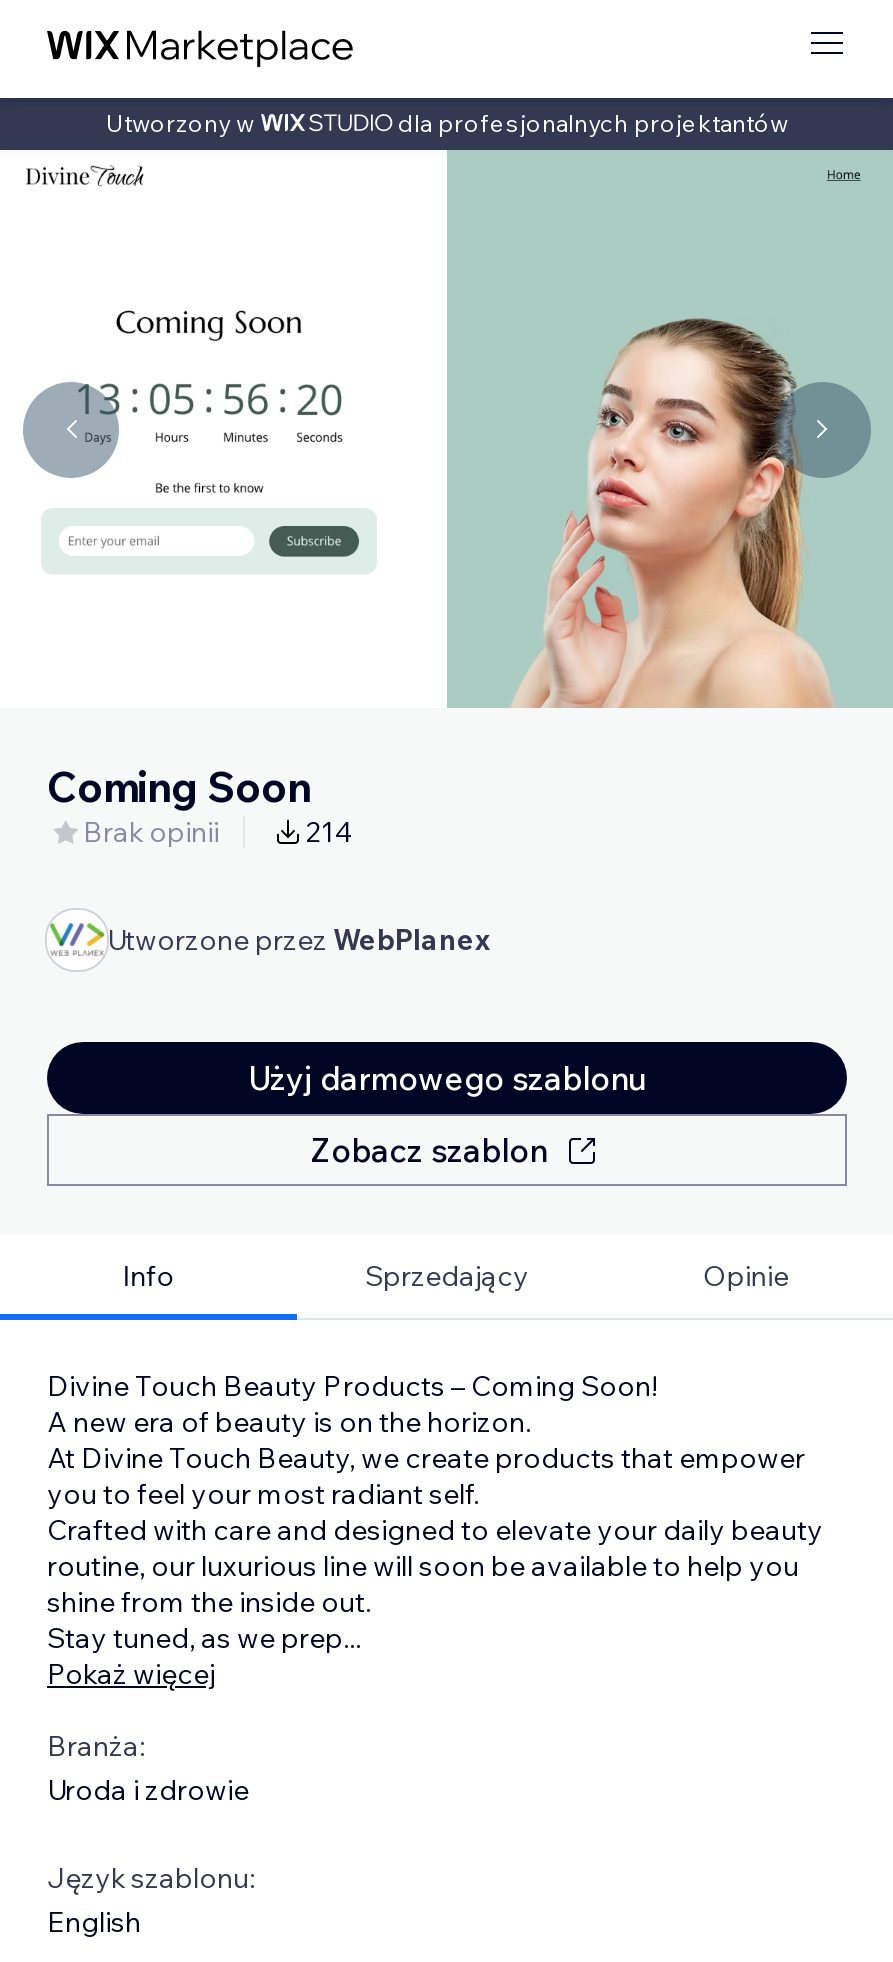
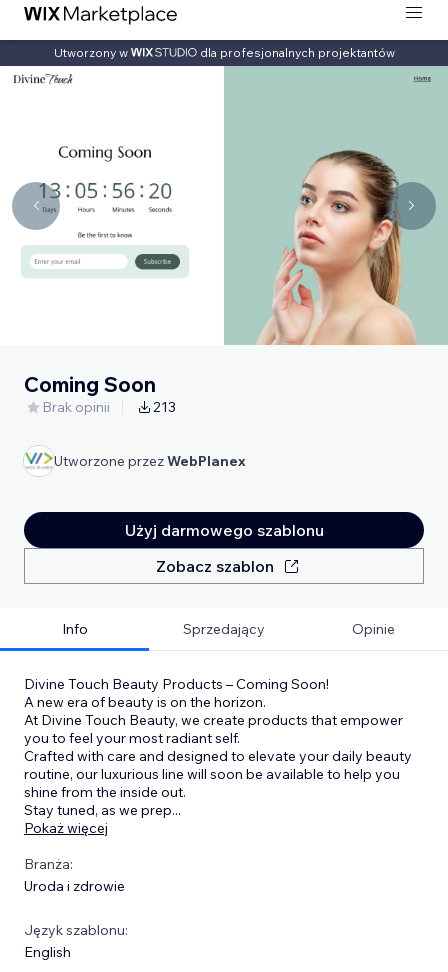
[305,813,353,849] 214 -> [153,397,176,415] 213

